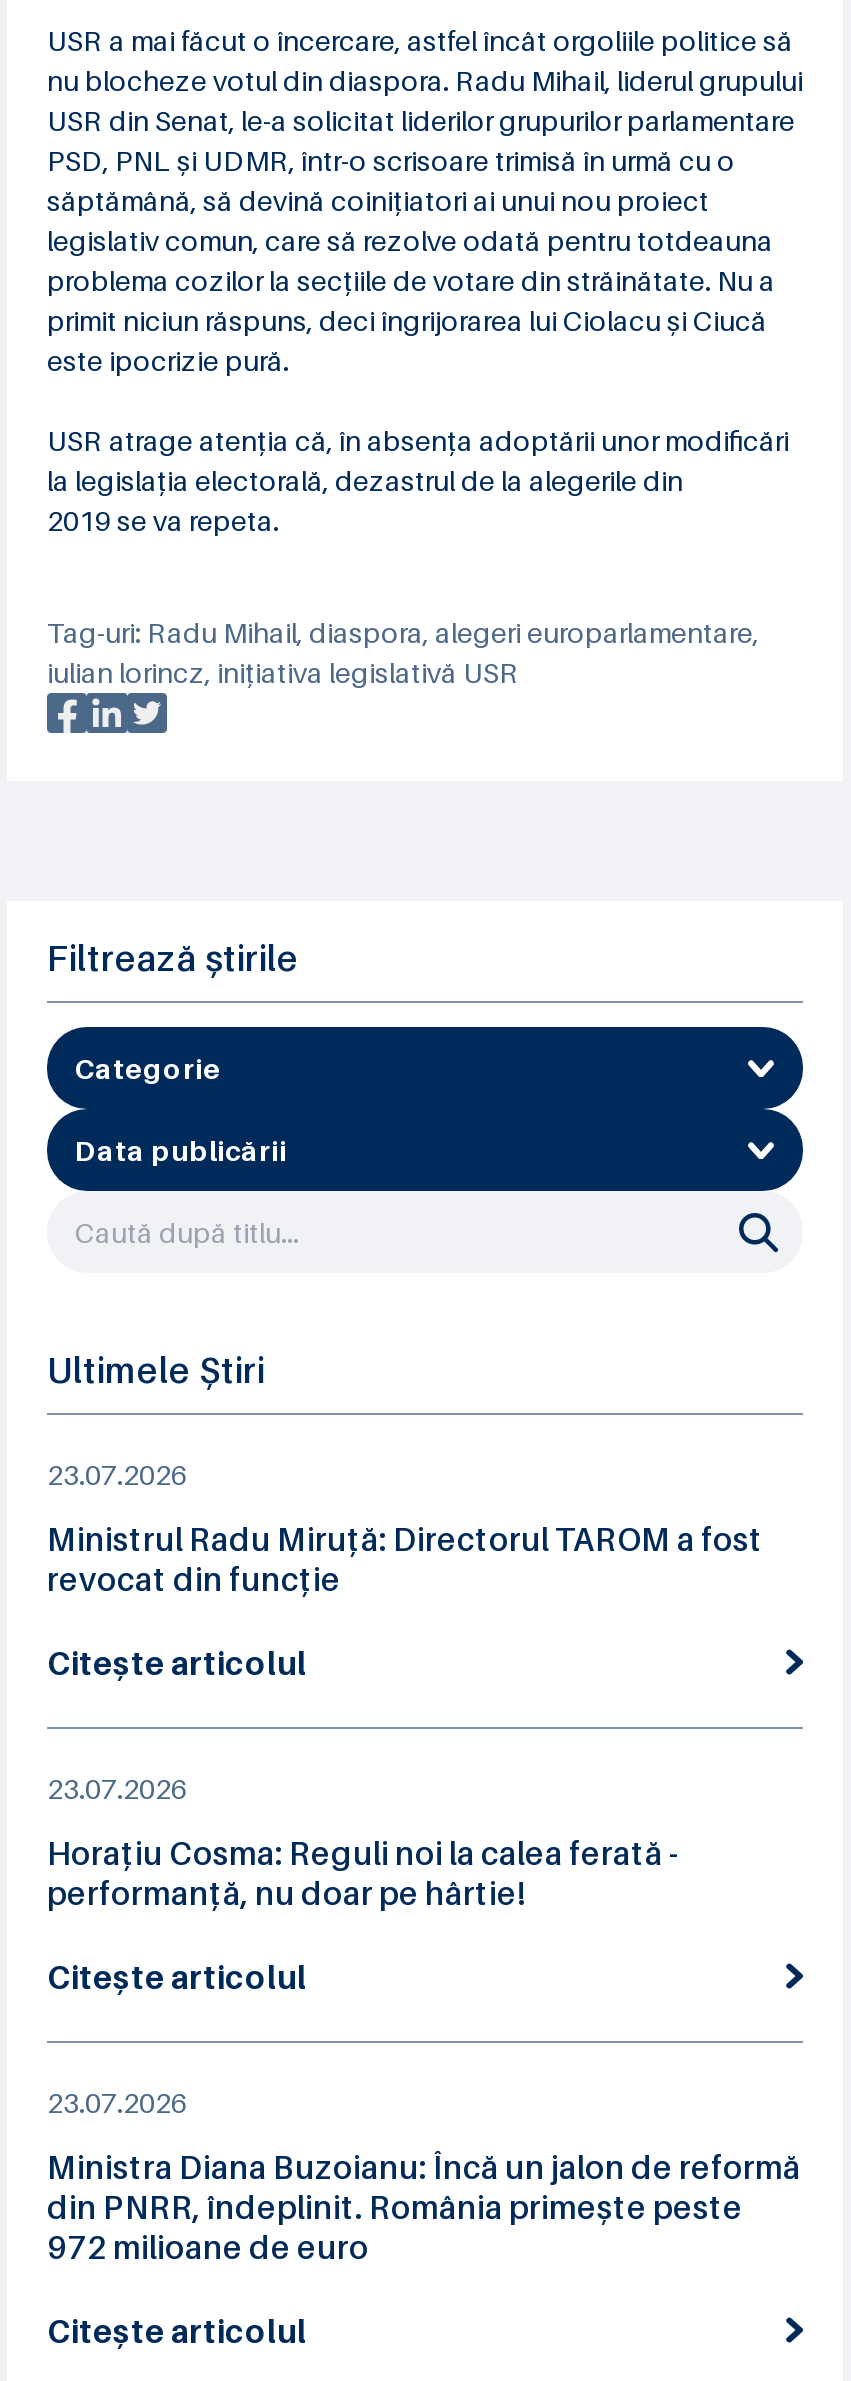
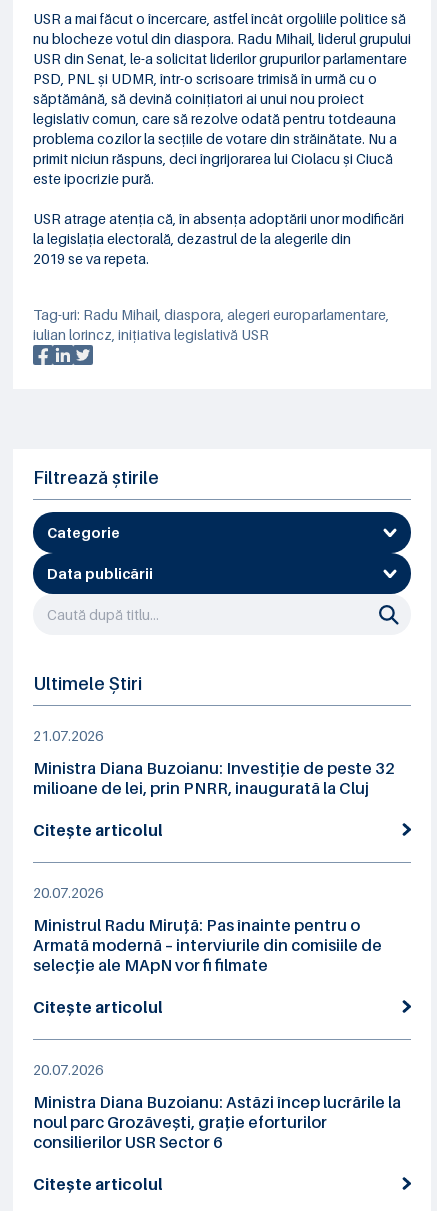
[47,1457,187,1491] 23.07.2026 -> [33,727,103,744] 21.07.2026
[47,1519,763,1599] Ministrul Radu Miruță: Directorul TAROM a fost | revocat din funcție -> [33,758,395,798] Ministra Diana Buzoianu: Investiție de peste 32 | milioane de lei, prin PNRR, inaugurată la Cluj
[47,1771,187,1805] 23.07.2026 -> [33,884,103,901] 20.07.2026
[47,1833,681,1913] Horațiu Cosma: Reguli noi la calea ferată - | performanță, nu doar pe hârtie! -> [33,915,382,975] Ministrul Radu Miruță: Pas înainte pentru o | Armată modernă – interviurile din comisiile de | selecție ale MApN vor fi filmate
[47,2085,187,2119] 23.07.2026 -> [33,1061,103,1078] 20.07.2026
[47,2147,801,2267] Ministra Diana Buzoianu: Încă un jalon de reformă | din PNRR, îndeplinit. România primește peste | 972 milioane de euro -> [33,1092,401,1152] Ministra Diana Buzoianu: Astăzi încep lucrările la | noul parc Grozăvești, grație eforturilor | consilierilor USR Sector 6

